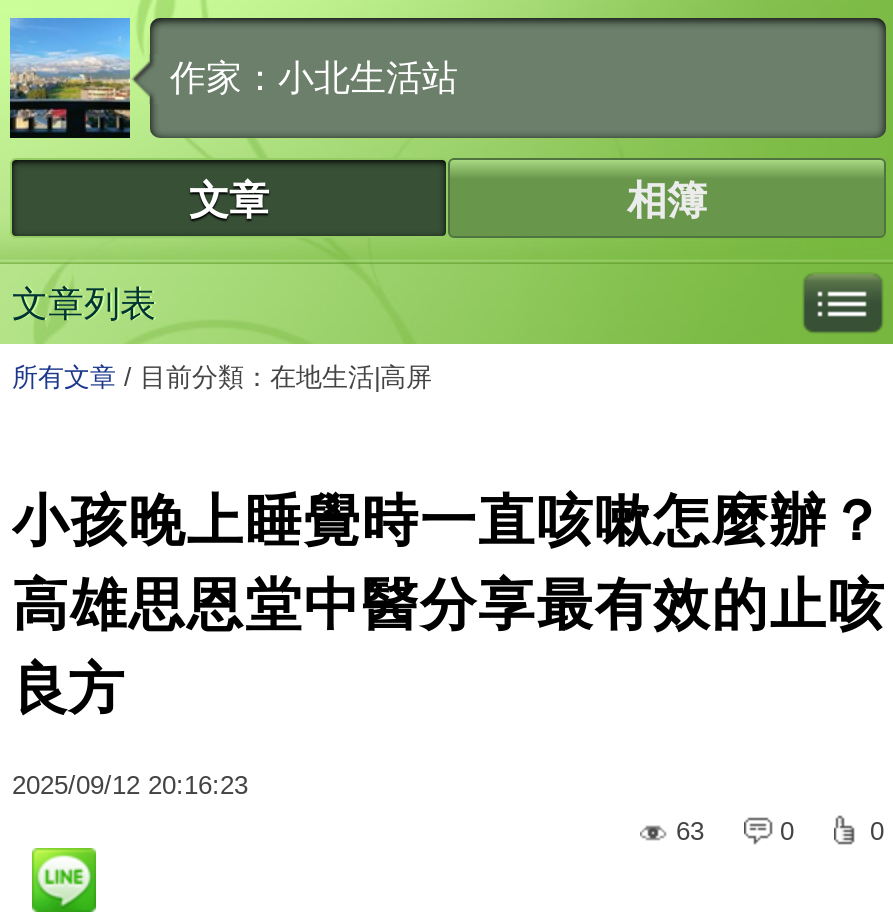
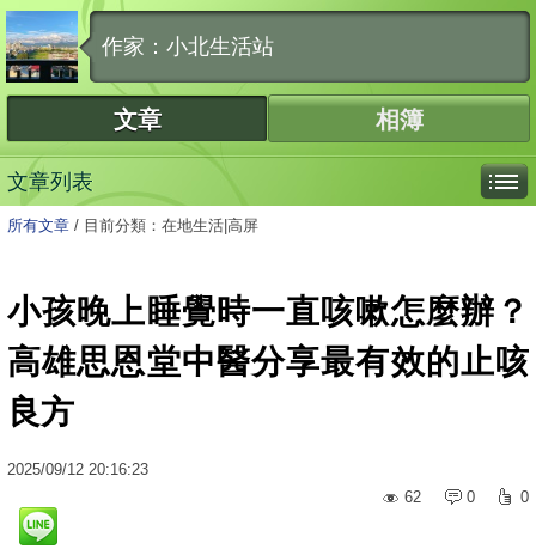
[676,816,704,846] 63 -> [404,488,421,506] 62

